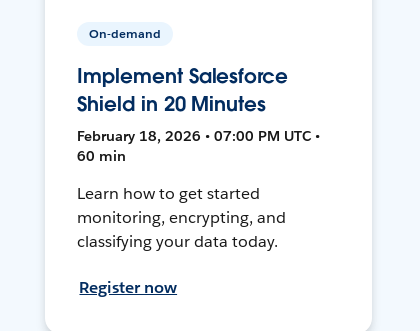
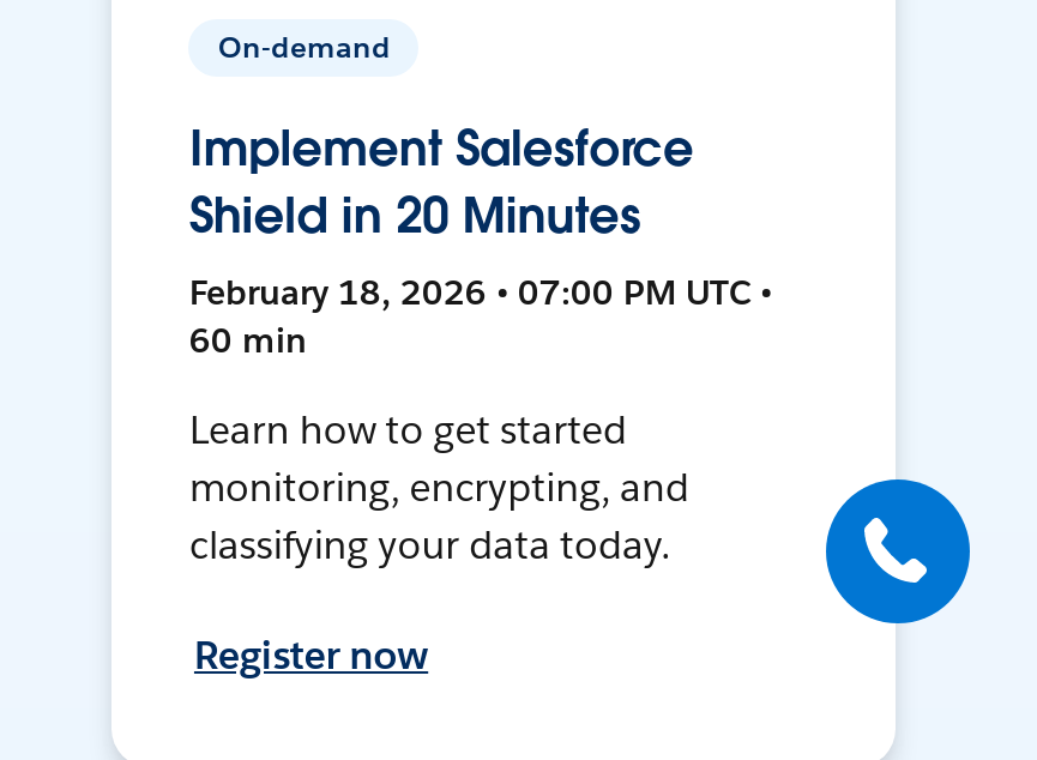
none -> [824,477,972,626] [image]

